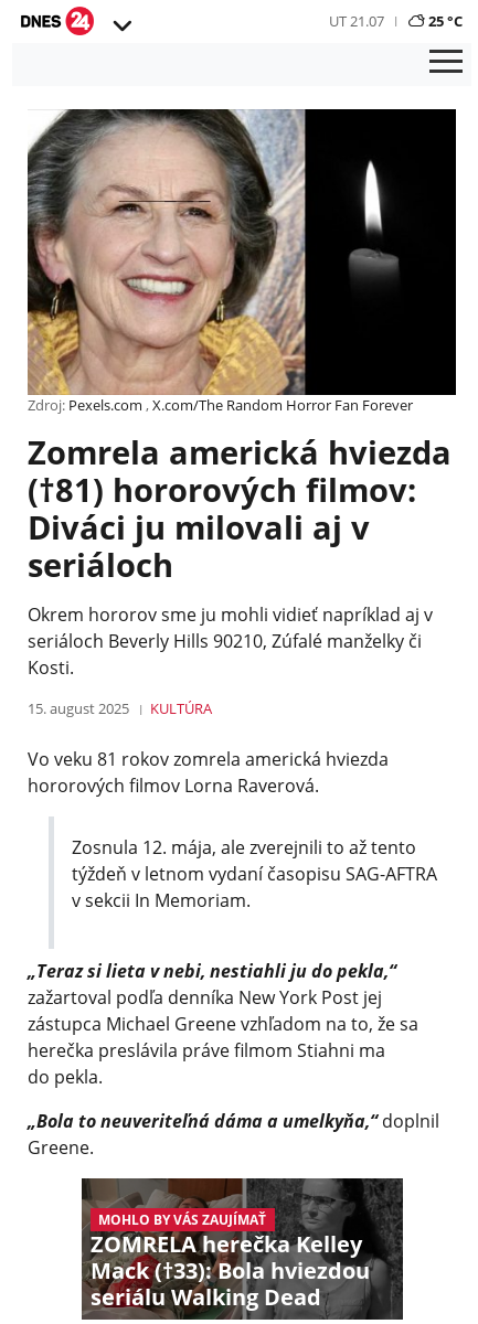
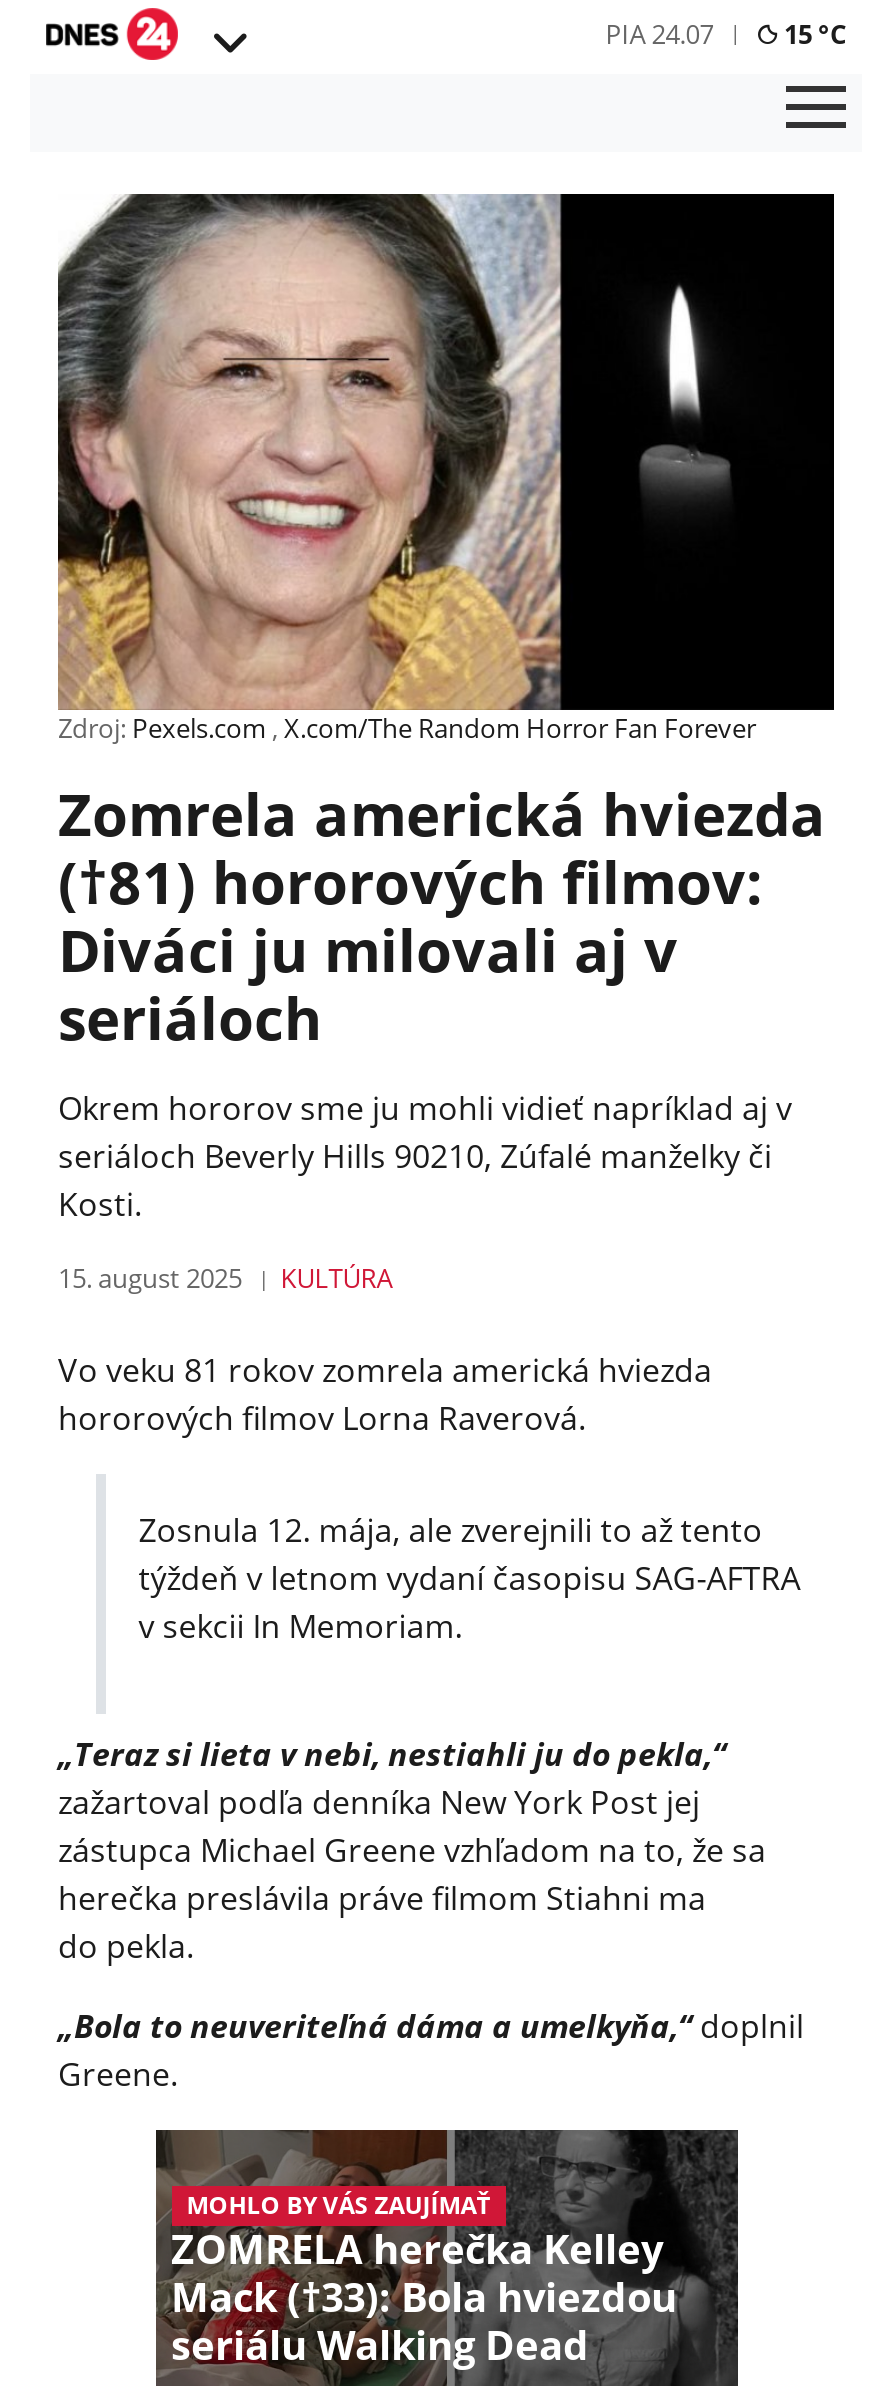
[329,10,463,30] UT 21.07 | 25 °C -> [606,15,846,51] PIA 24.07 | 15 °C

